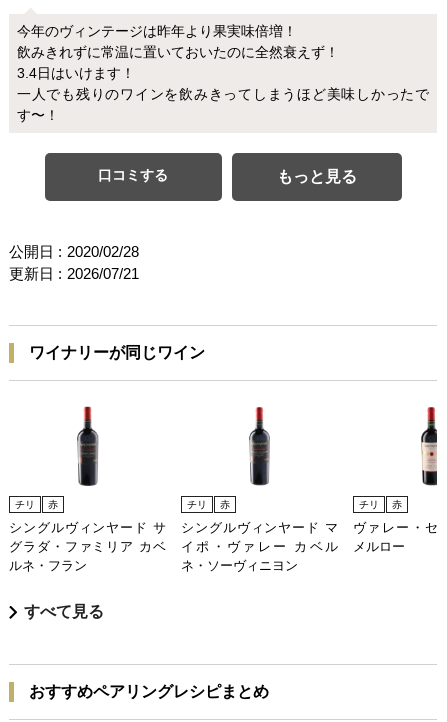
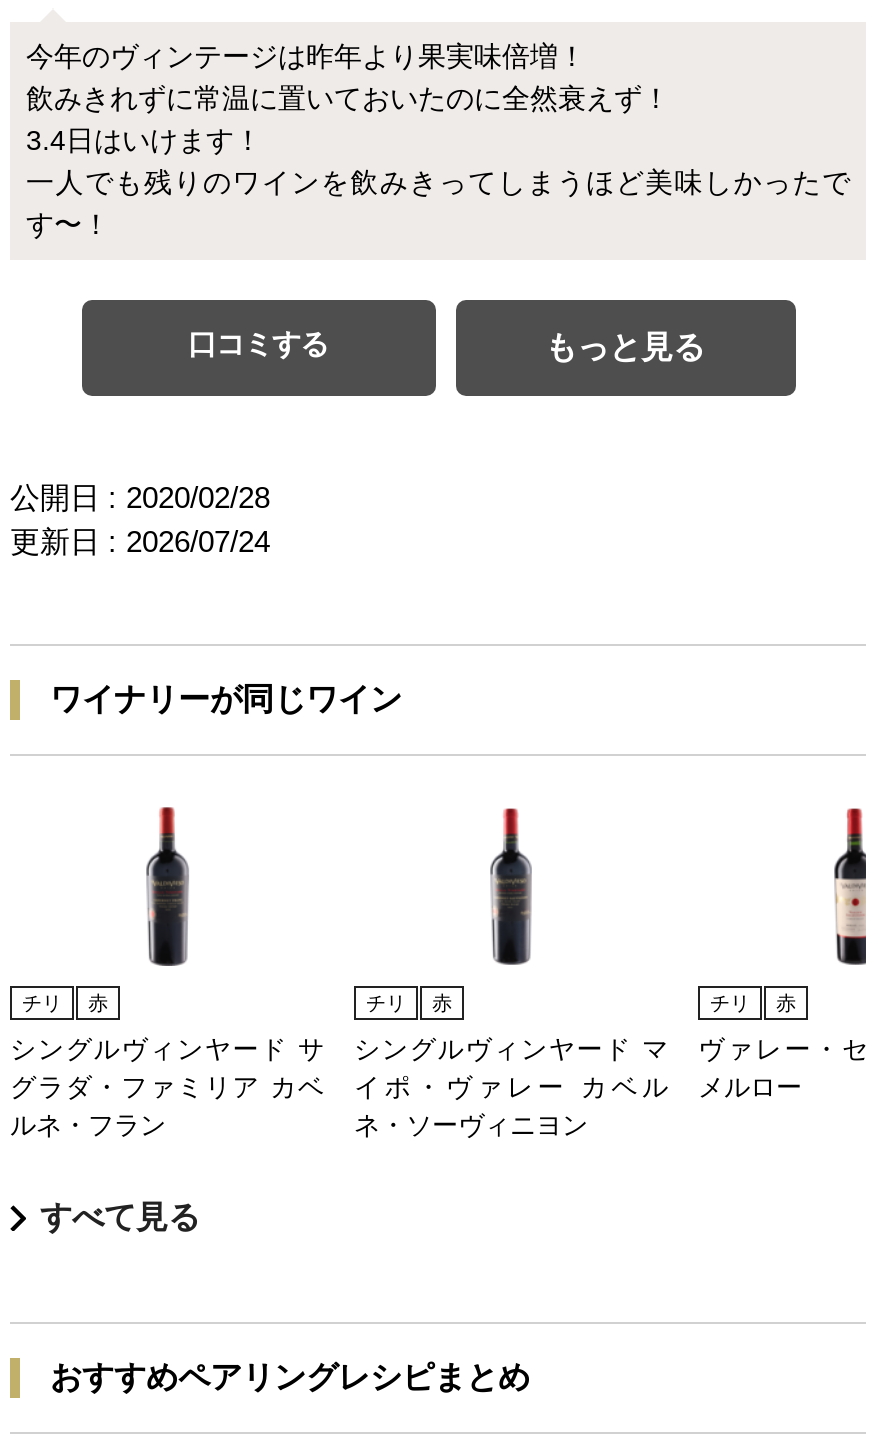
[9,265,139,282] 更新日 : 2026/07/21 -> [10,524,270,558] 更新日 : 2026/07/24

